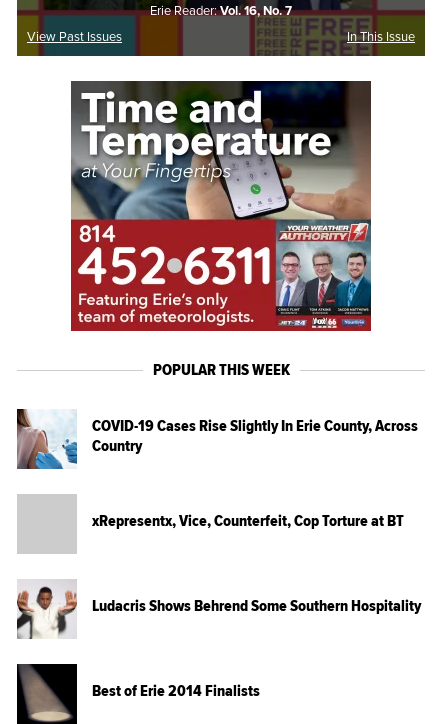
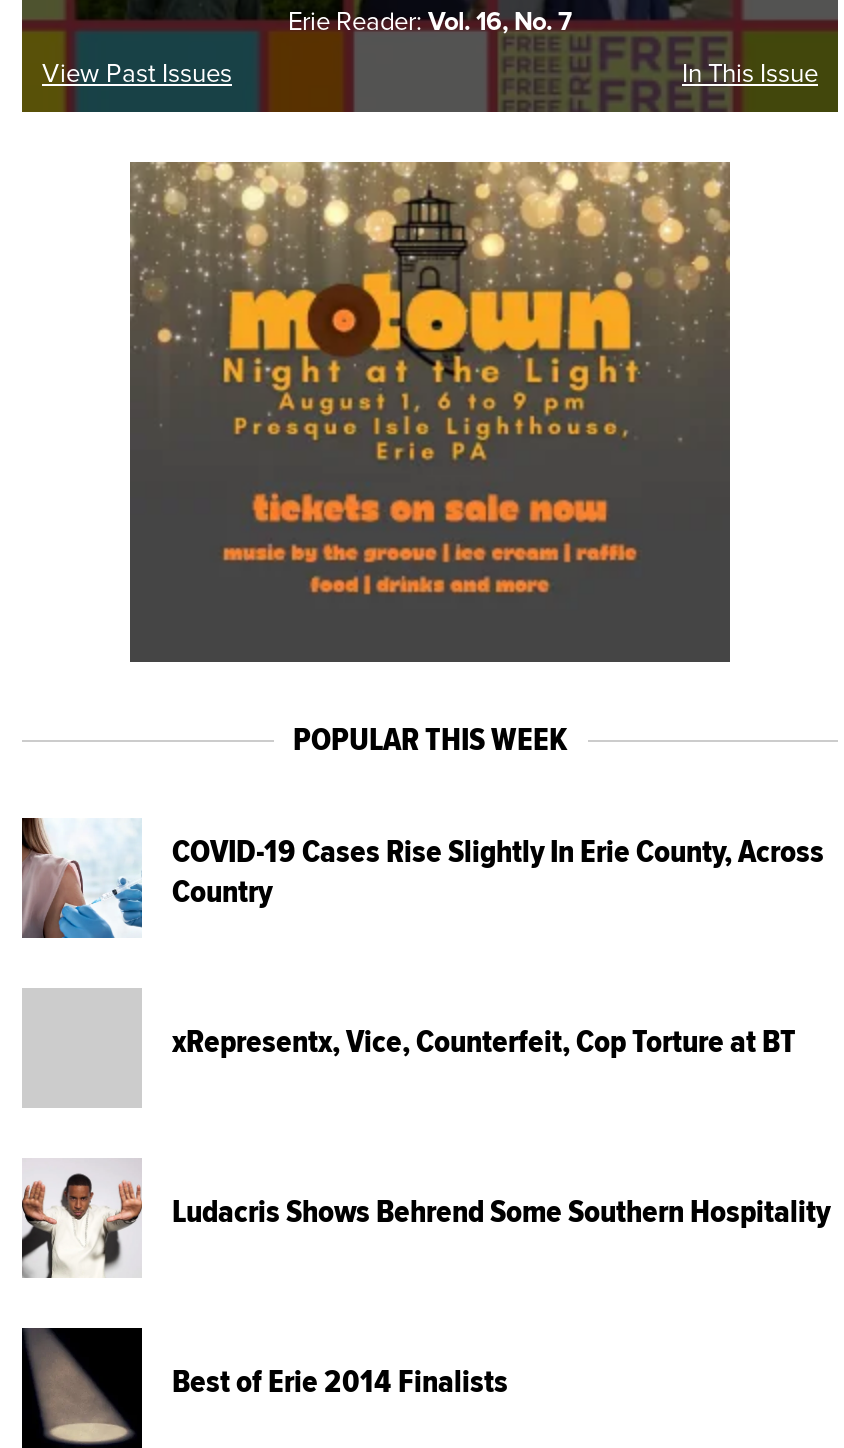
[71,80,371,331] [image] -> [130,160,732,662] [image]

